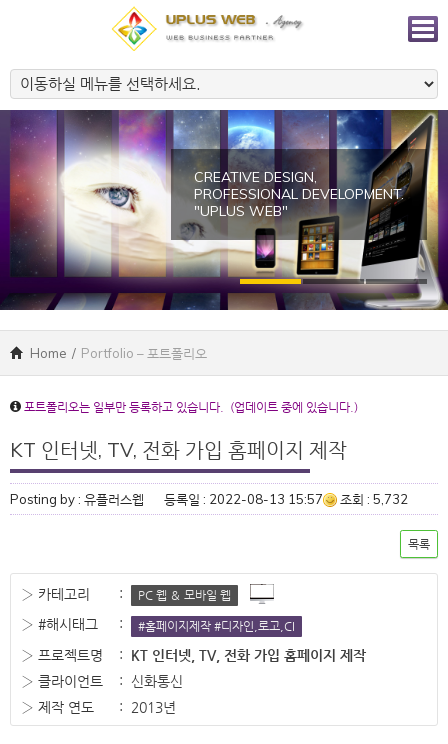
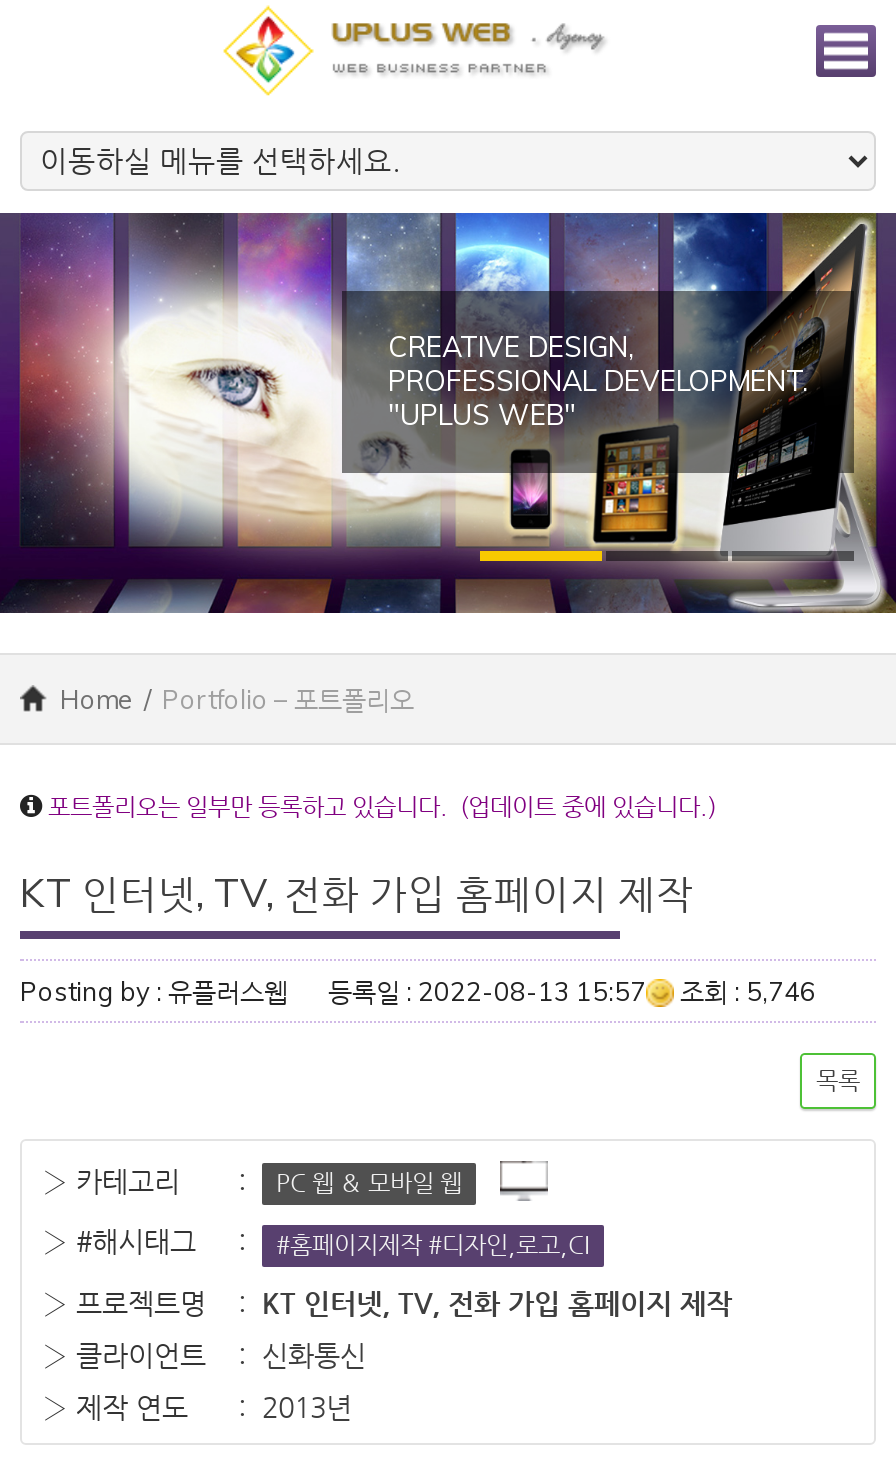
[10,491,414,507] Posting by : 유플러스웹 등록일 : 2022-08-13 15:57 조회 : 5,732 -> [20,975,828,1007] Posting by : 유플러스웹 등록일 : 2022-08-13 15:57 조회 : 5,746

